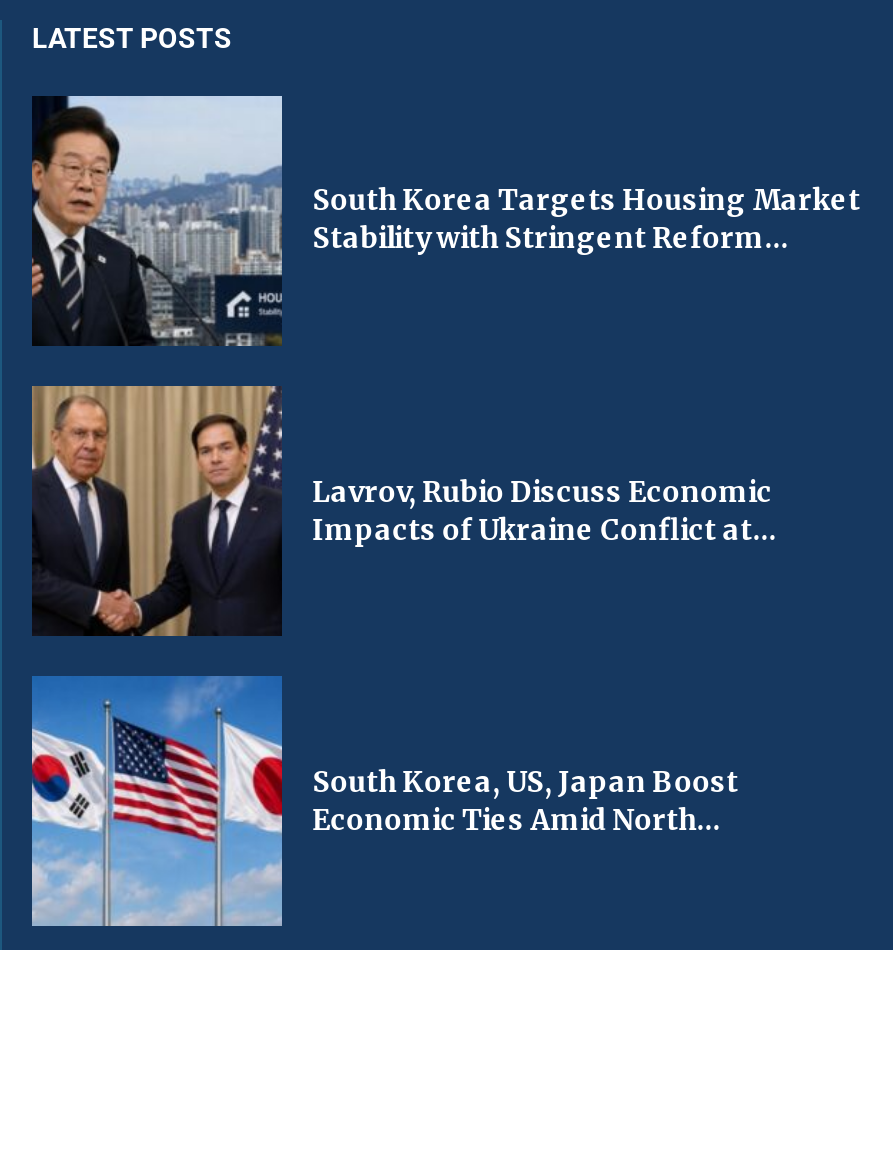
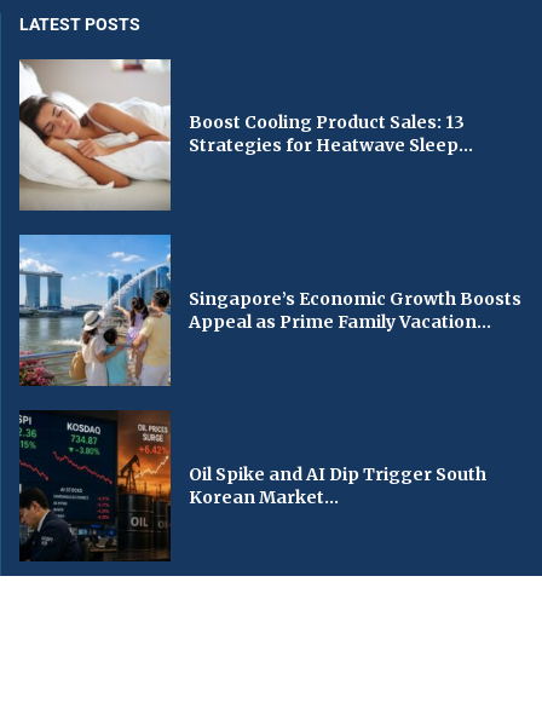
[30,94,860,348] [image] | South Korea Targets Housing Market | Stability with Stringent Reform... -> [18,58,473,212] [image] | Boost Cooling Product Sales: 13 | Strategies for Heatwave Sleep...
[30,384,776,636] [image] | Lavrov, Rubio Discuss Economic | Impacts of Ukraine Conflict at... -> [18,234,522,387] [image] | Singapore’s Economic Growth Boosts | Appeal as Prime Family Vacation...
[30,674,738,928] [image] | South Korea, US, Japan Boost | Economic Ties Amid North... -> [18,409,486,563] [image] | Oil Spike and AI Dip Trigger South | Korean Market...

